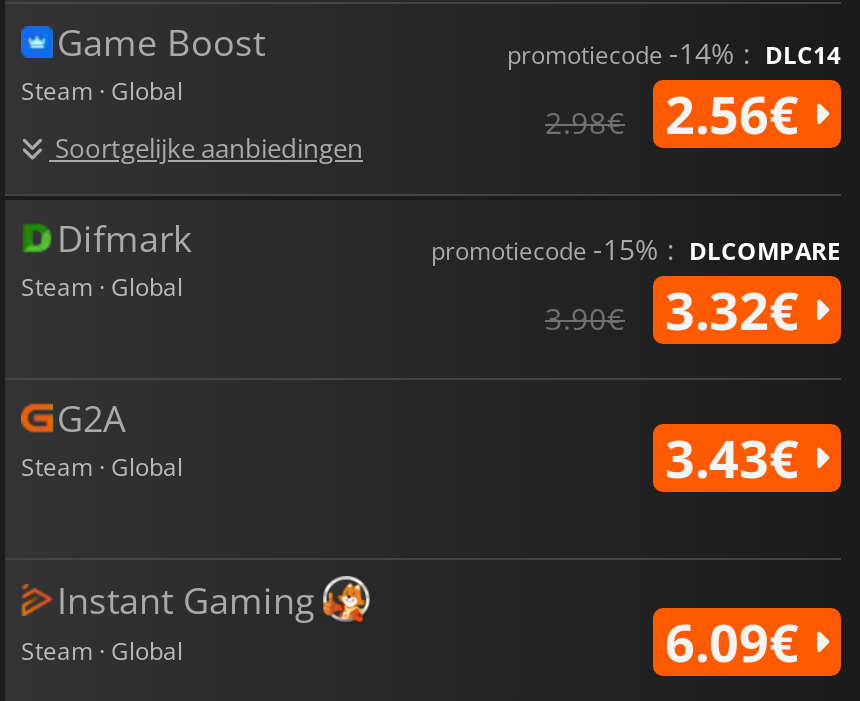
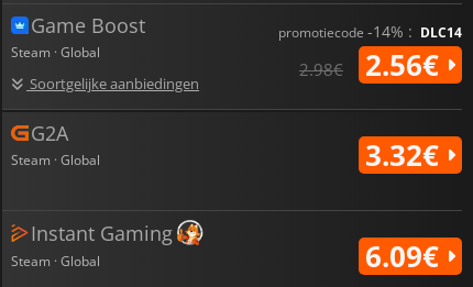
[21,213,191,303] Difmark | Steam · Global -> none
[431,229,841,345] promotiecode -15% : DLCOMPARE | 3.90€ | 3.32€ -> none
[665,421,813,493] 3.43€ -> [365,135,447,174] 3.32€

